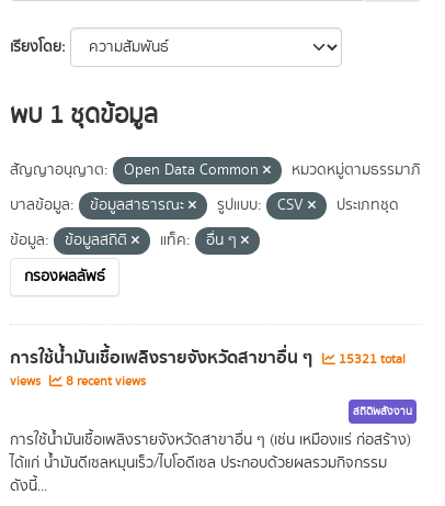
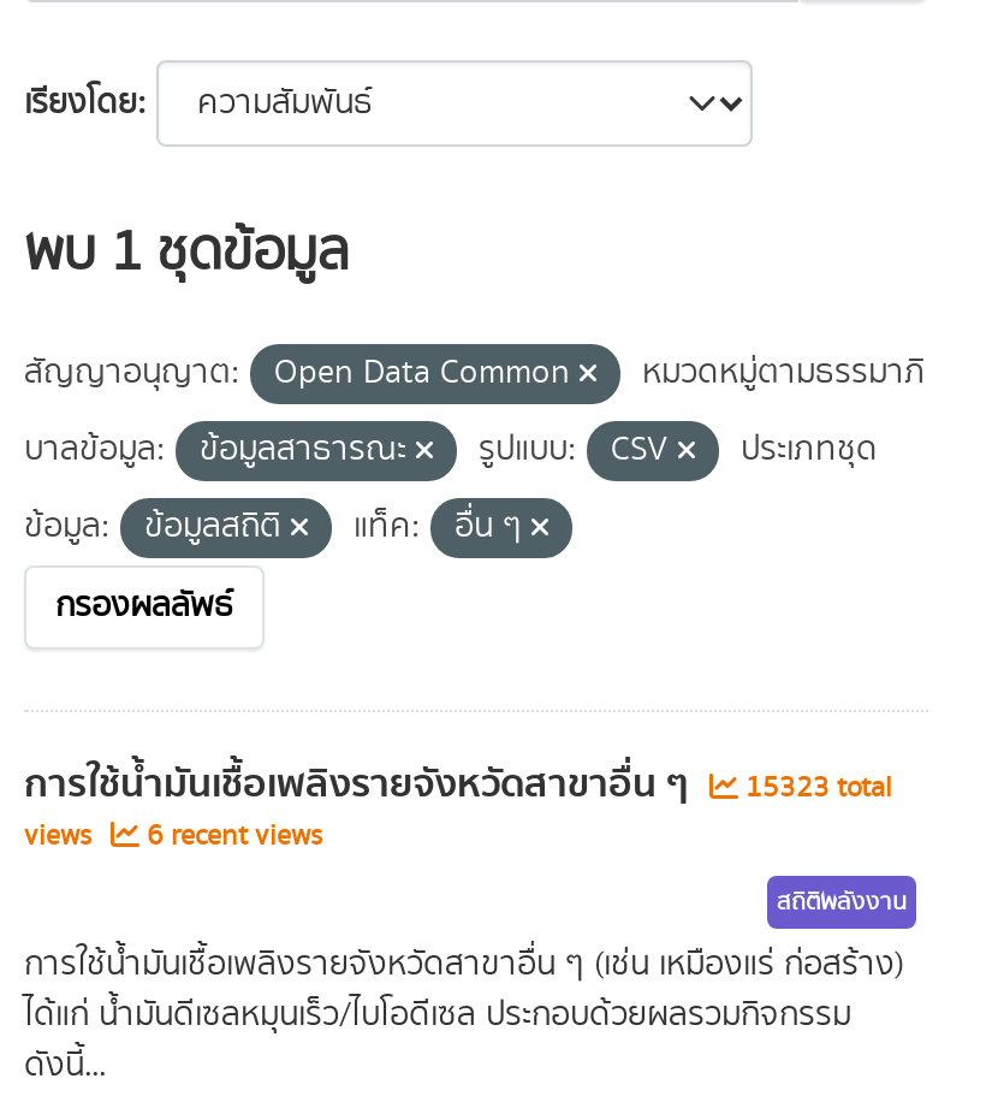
[10,344,406,372] การใช้น้ำมันเชื้อเพลิงรายจังหวัดสาขาอื่น ๆ 15321 total -> [24,753,892,816] การใช้น้ำมันเชื้อเพลิงรายจังหวัดสาขาอื่น ๆ 15323 total
[10,372,146,391] views 8 recent views -> [24,816,322,857] views 6 recent views

